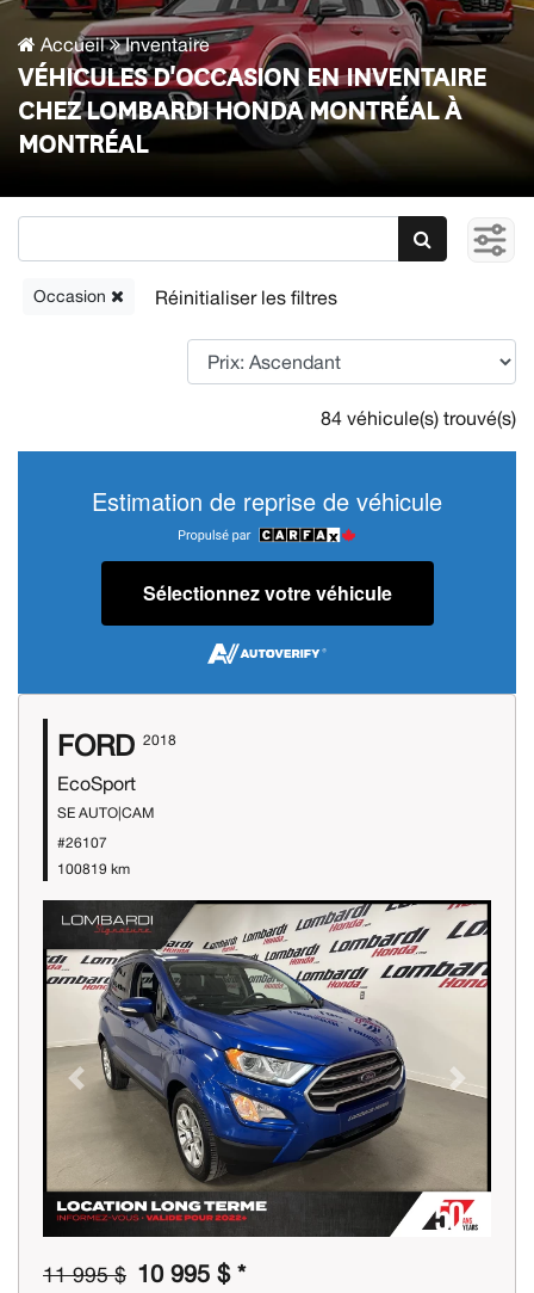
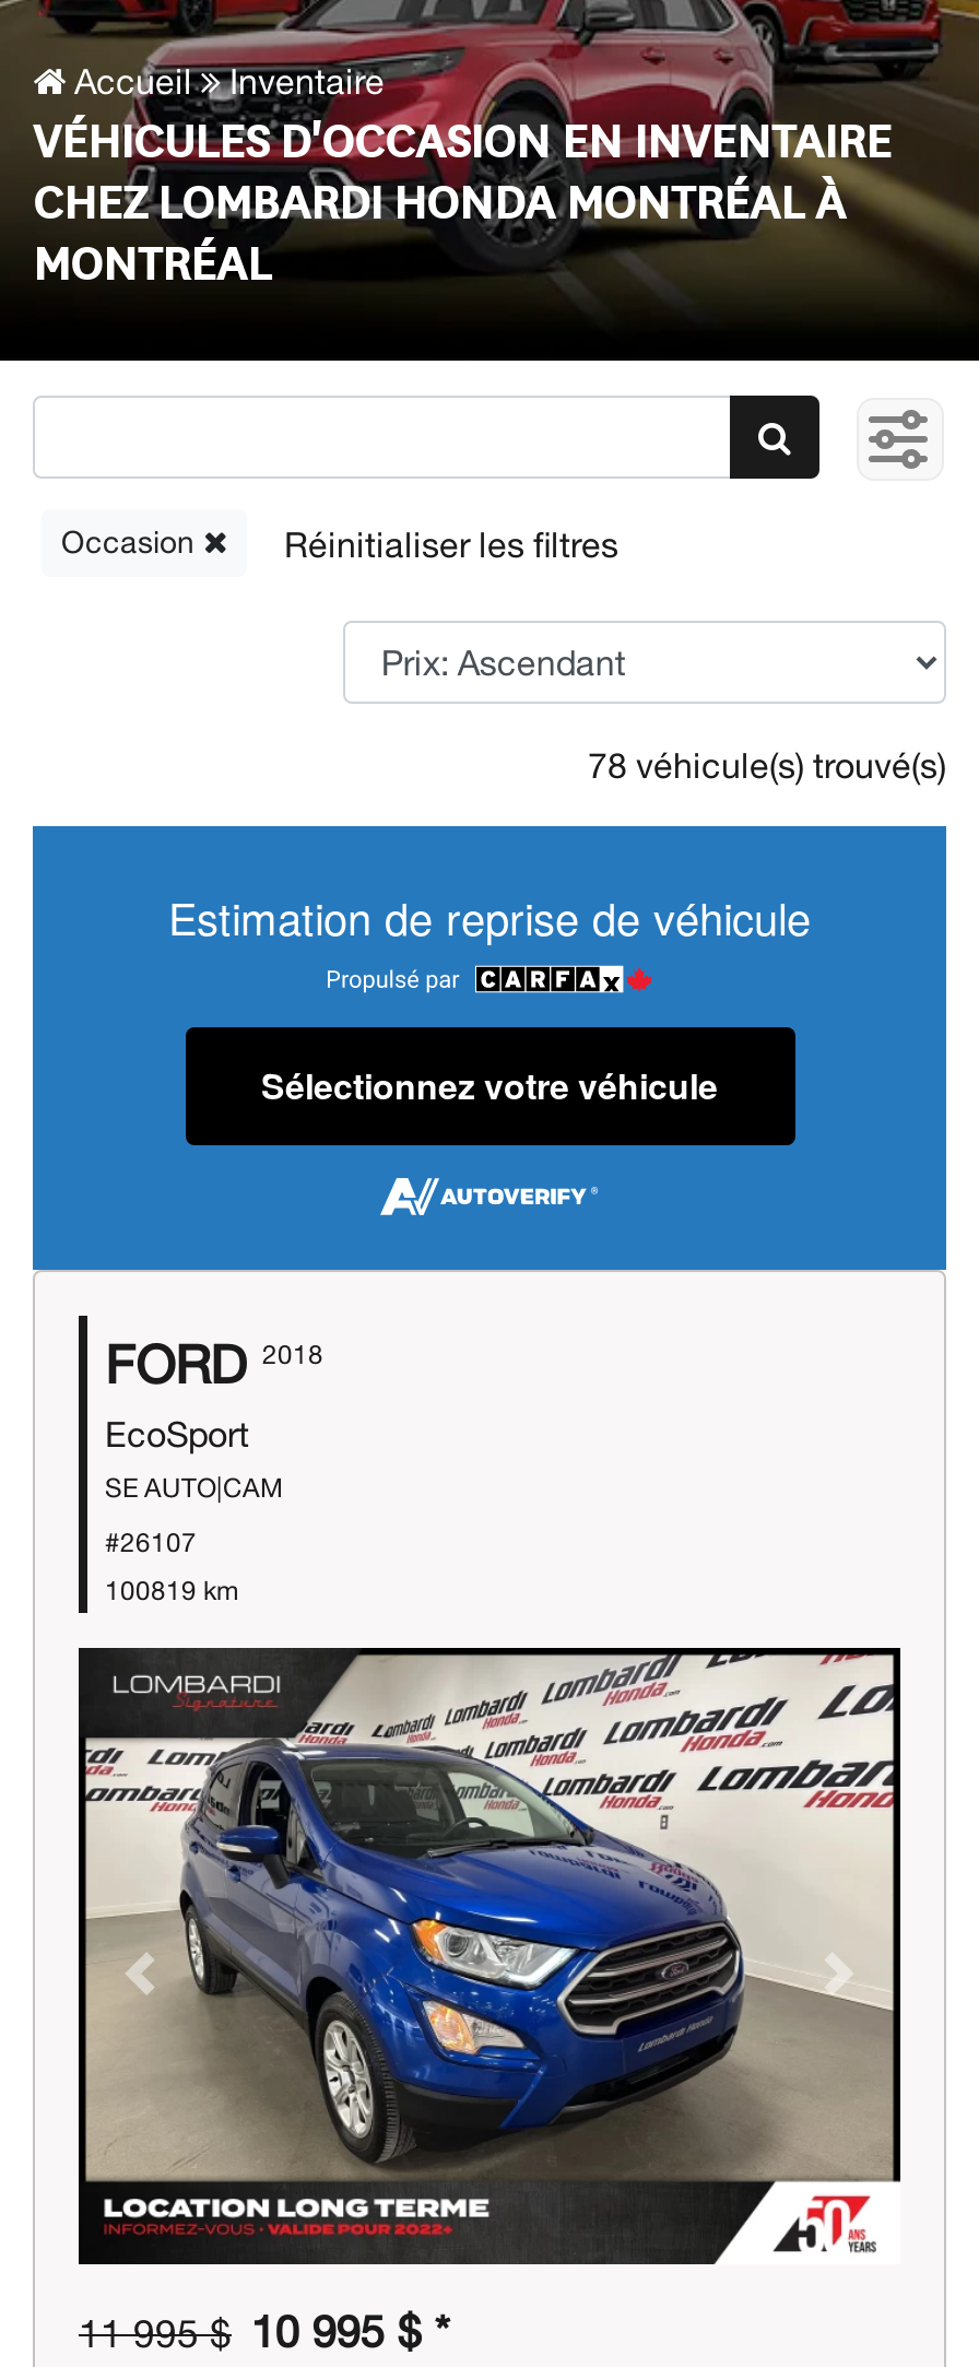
[321,408,516,429] 84 véhicule(s) trouvé(s) -> [588,746,946,786] 78 véhicule(s) trouvé(s)

